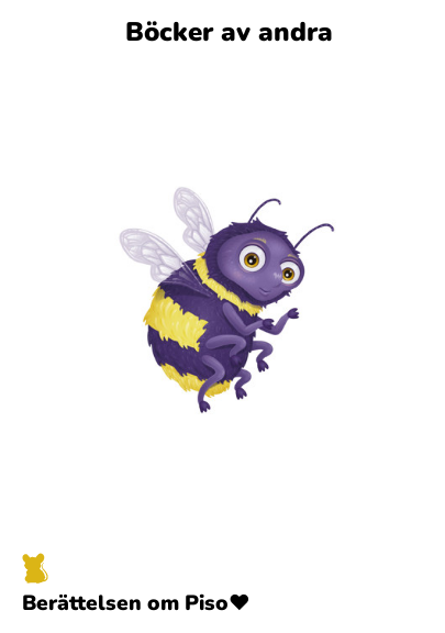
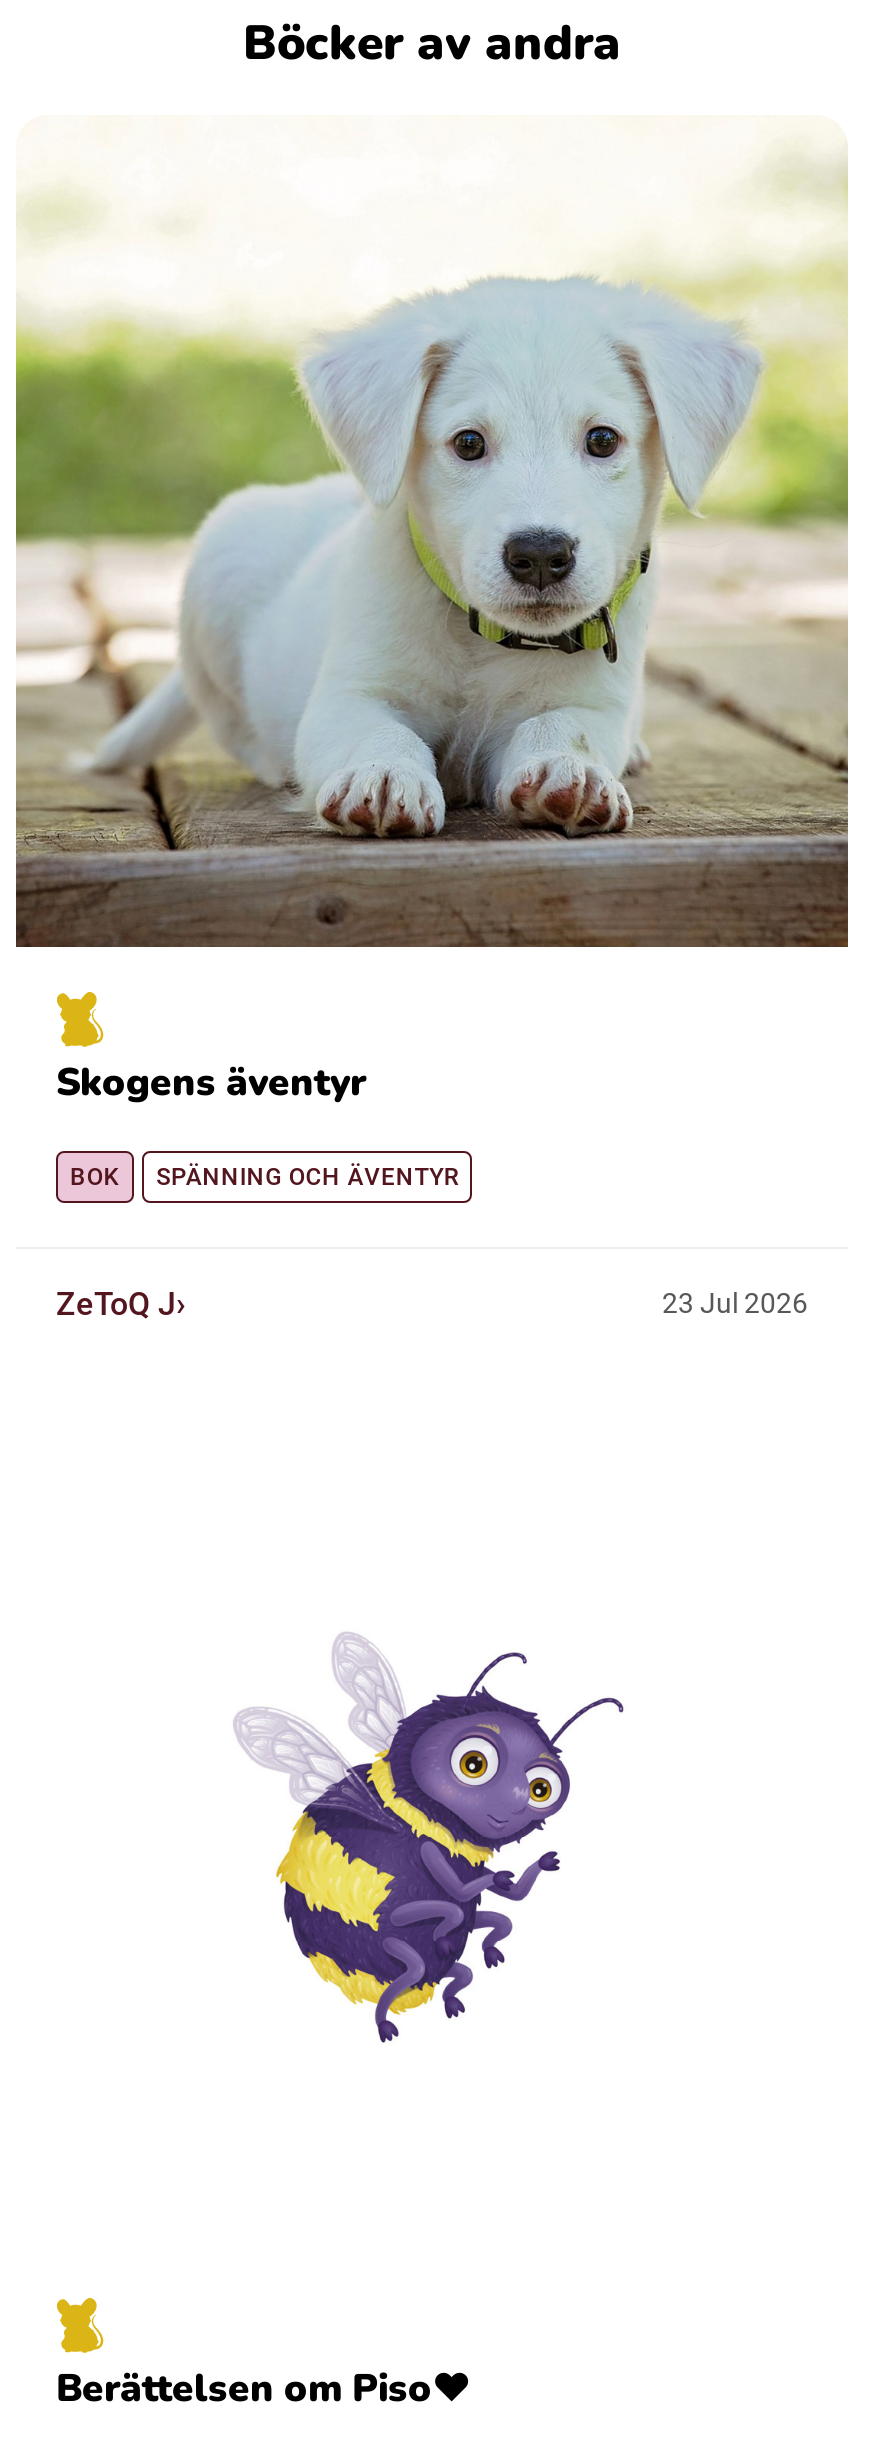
none -> [14,137,850,949] [image]
none -> [56,1057,808,1323] Skogens äventyr | BOK | SPÄNNING OCH ÄVENTYR | ZeToQ J | 23 Jul 2026

